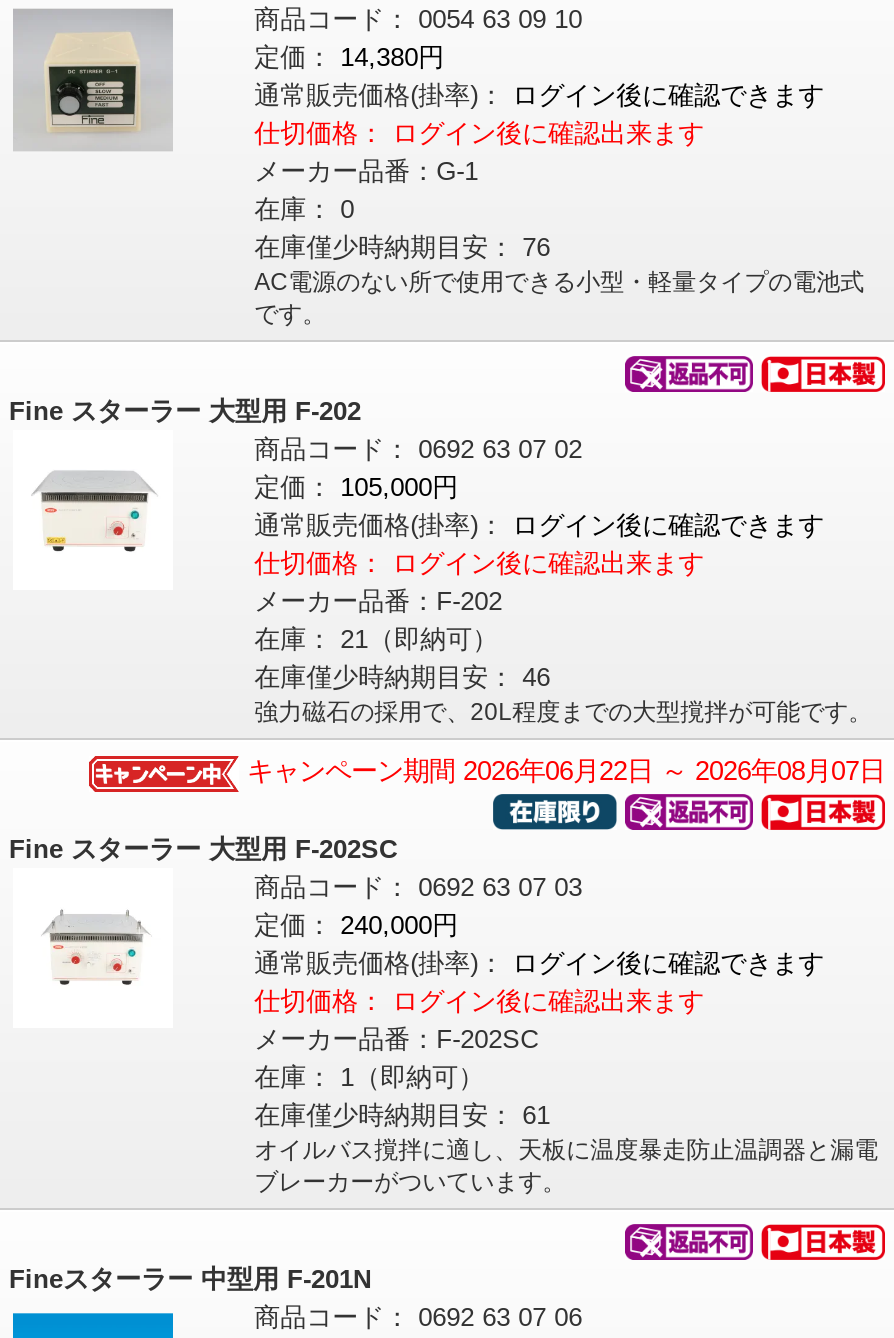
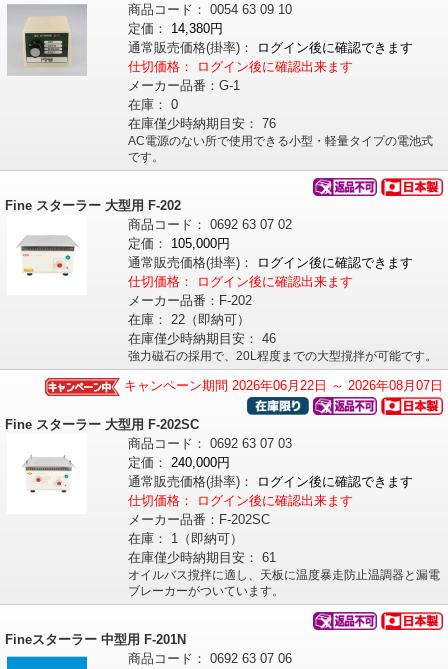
[254,624,498,654] 在庫： 21（即納可） -> [128,312,250,327] 在庫： 22（即納可）

